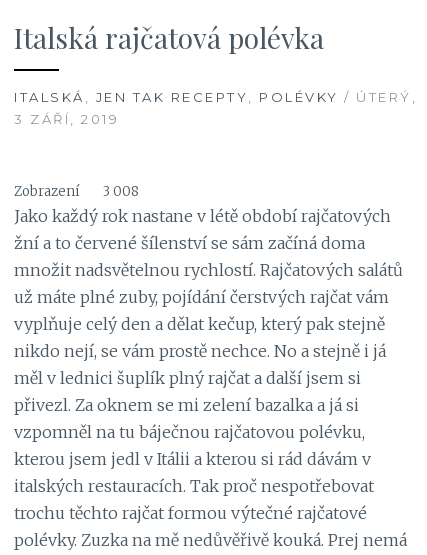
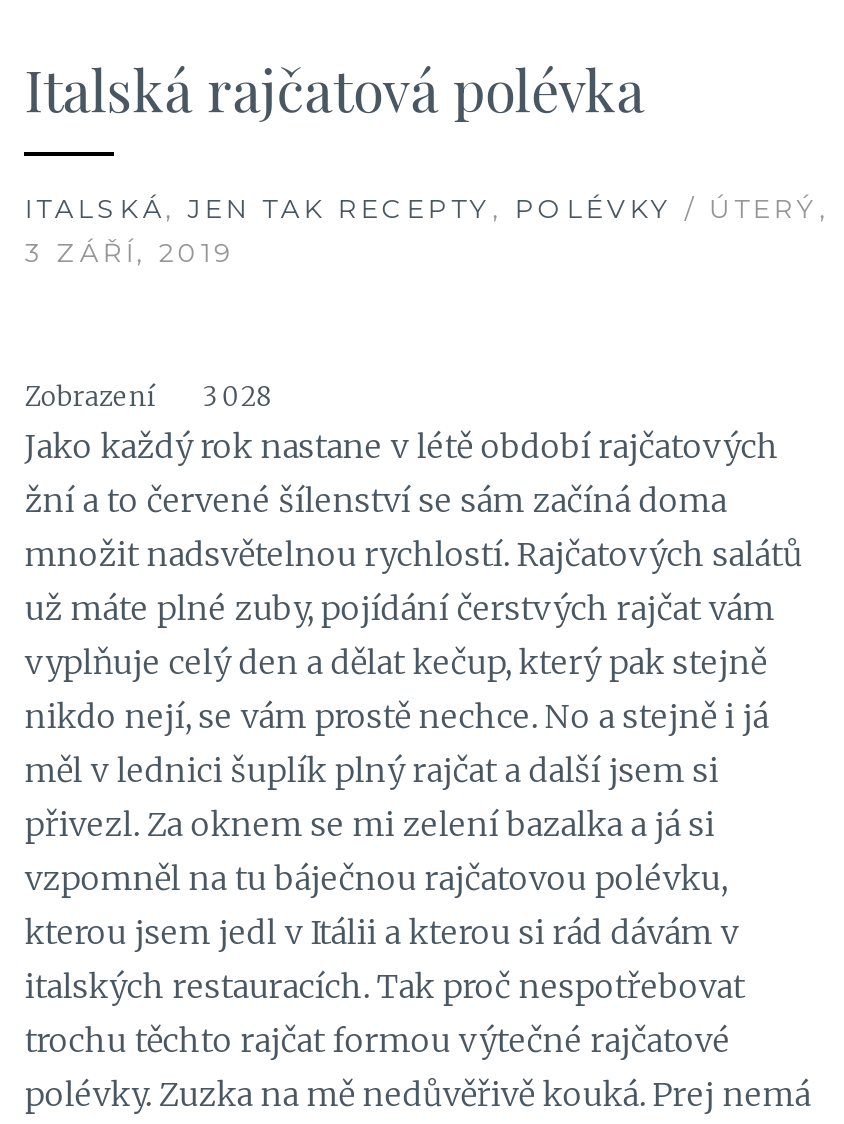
[14,183,139,200] Zobrazení 3 008 -> [25,380,272,414] Zobrazení 3 028

